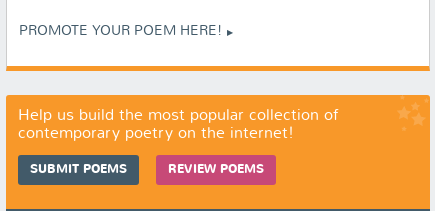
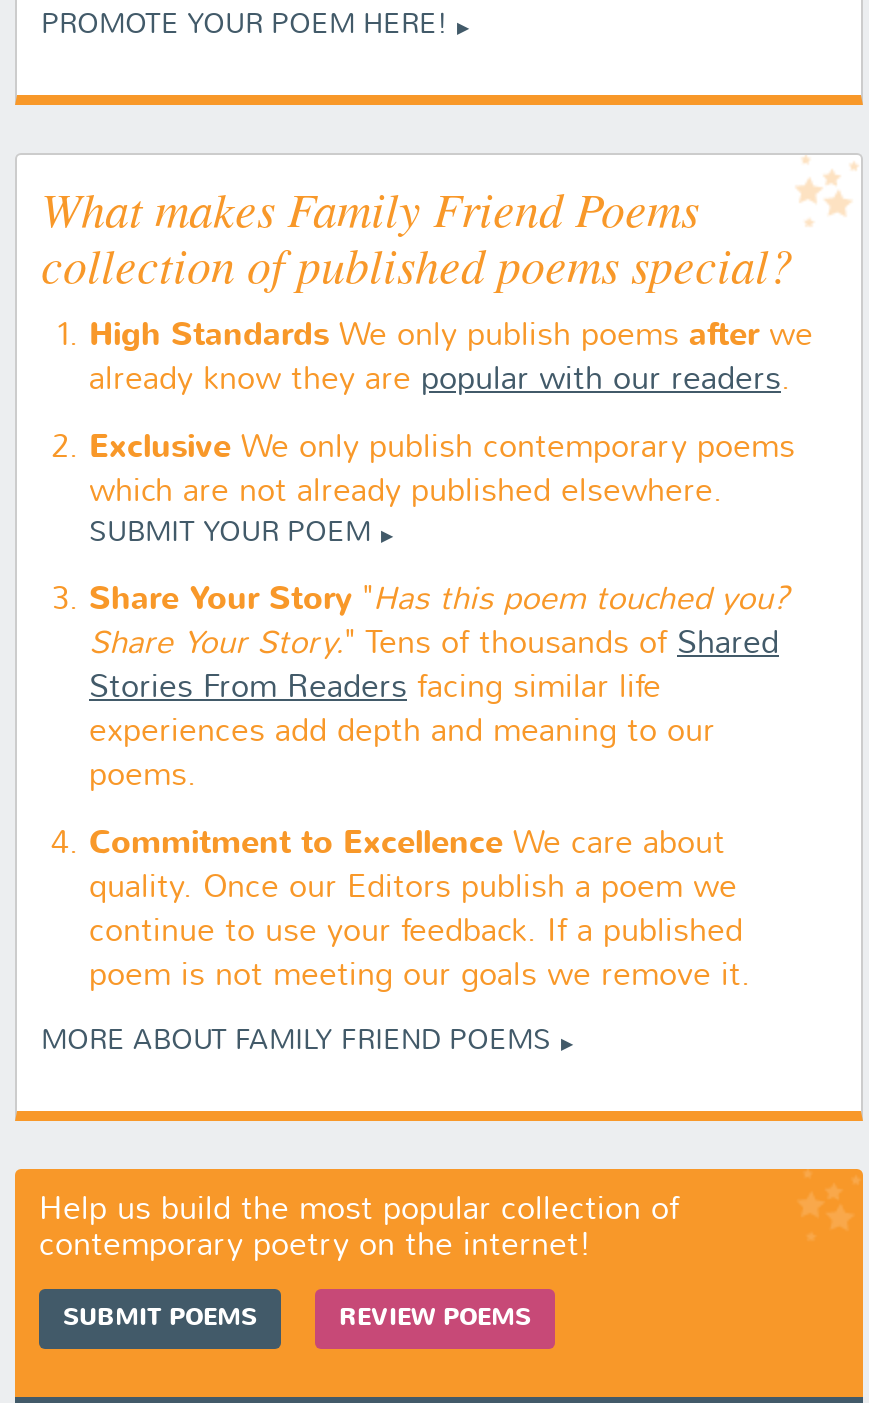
none -> [41,175,813,1055] What makes Family Friend Poems | collection of published poems special? | High Standards We only publish poems after we | already know they are popular with our readers. | Exclusive We only publish contemporary poems | which are not already published elsewhere. | SUBMIT YOUR POEM | Share Your Story "Has this poem touched you? | Share Your Story. " Tens of thousands of Shared | Stories From Readers facing similar life | experiences add depth and meaning to our | poems. | Commitment to Excellence We care about | quality. Once our Editors publish a poem we | continue to use your feedback. If a published | poem is not meeting our goals we remove it. | MORE ABOUT FAMILY FRIEND POEMS

